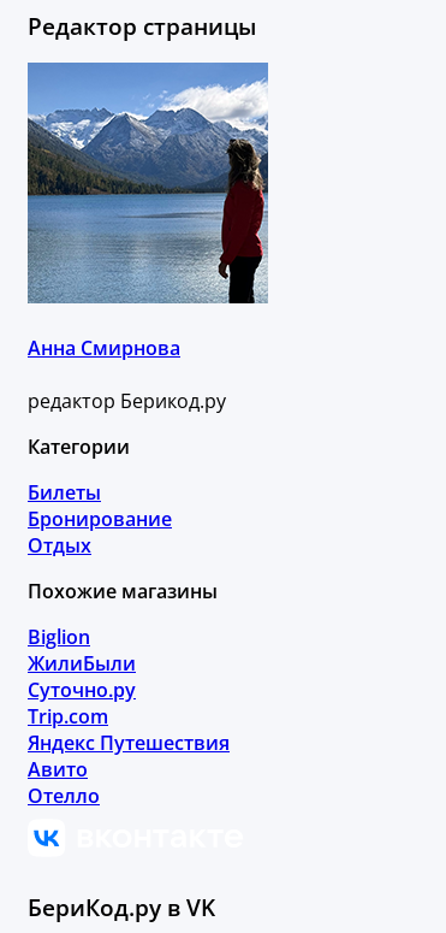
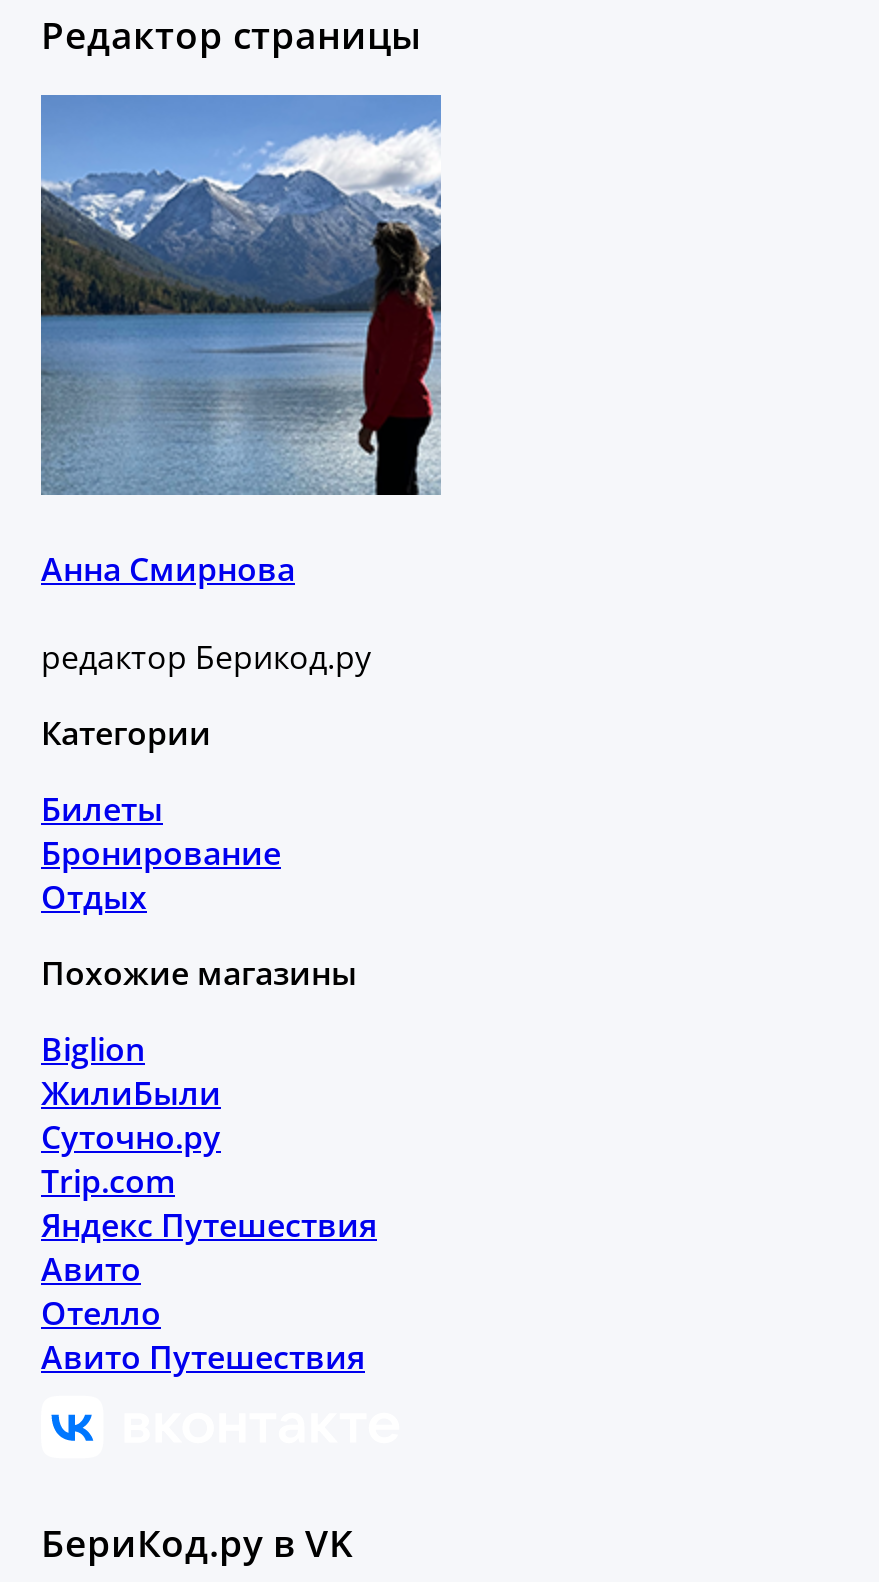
none -> [41,1334,365,1378] Авито Путешествия

